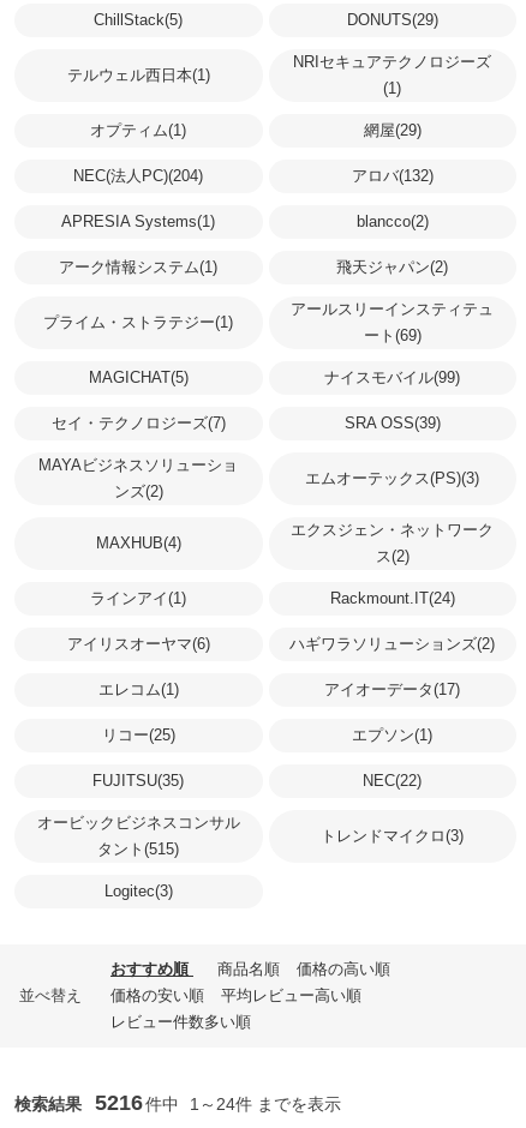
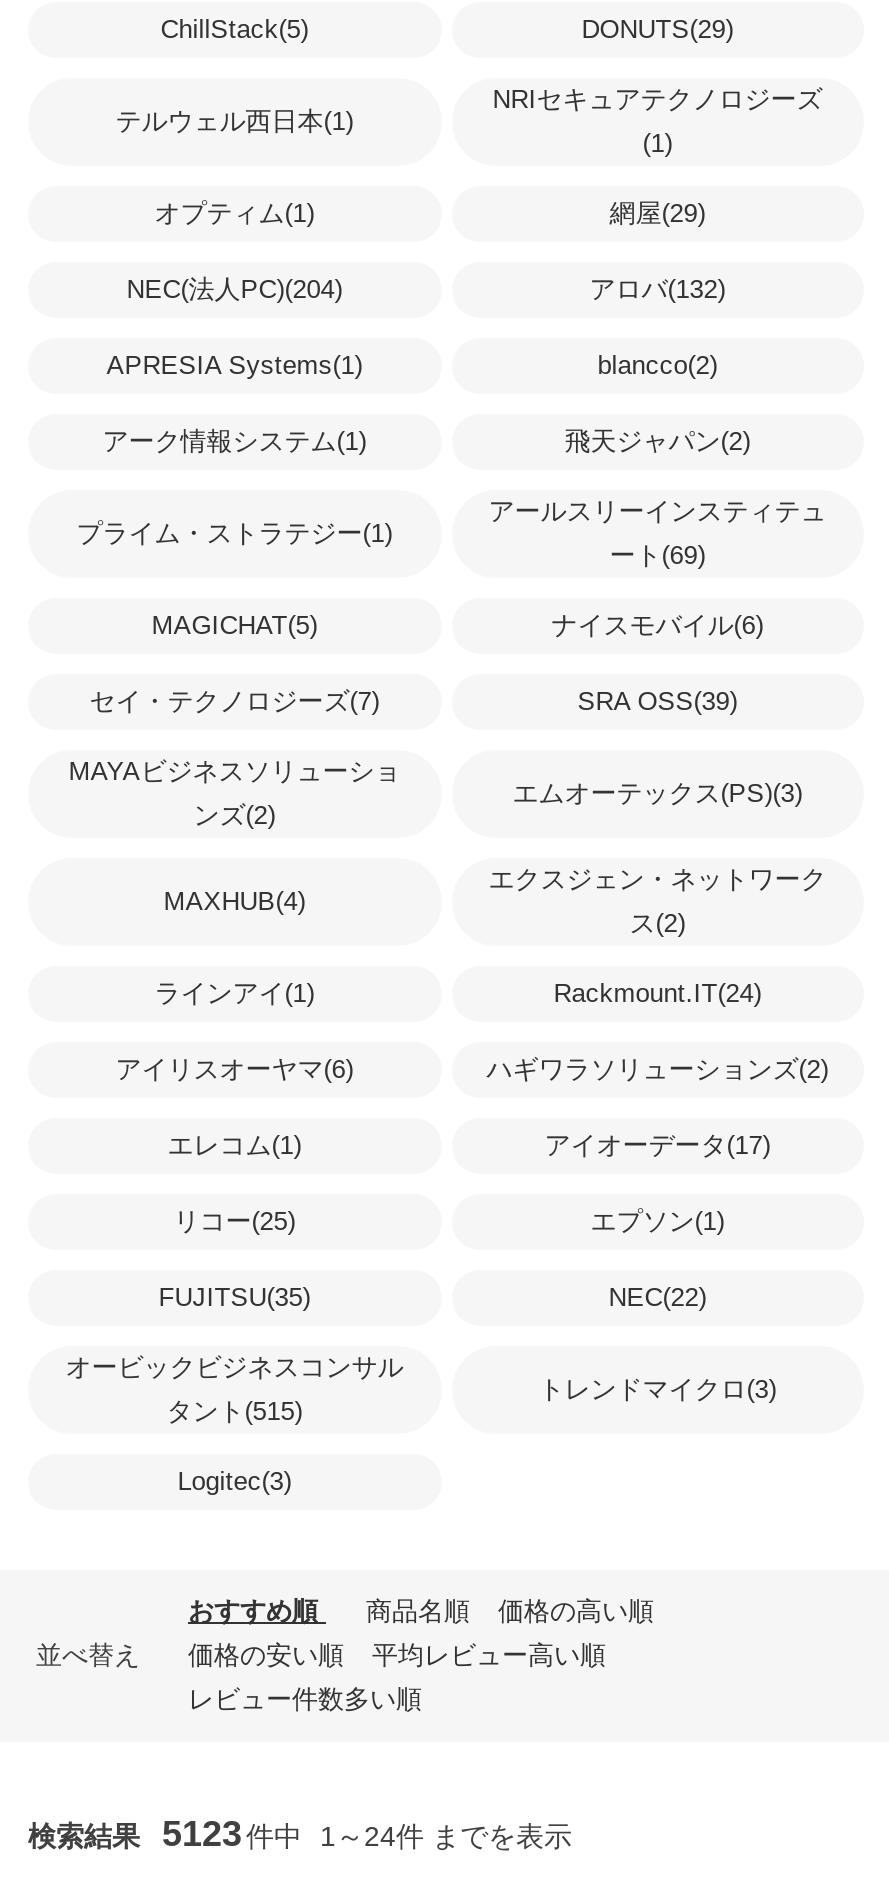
[324,368,460,386] ナイスモバイル(99) -> [552,610,764,640] ナイスモバイル(6)
[95,1091,341,1115] 5216 件中 1～24件 までを表示 -> [162,1814,572,1854] 5123 件中 1～24件 までを表示

